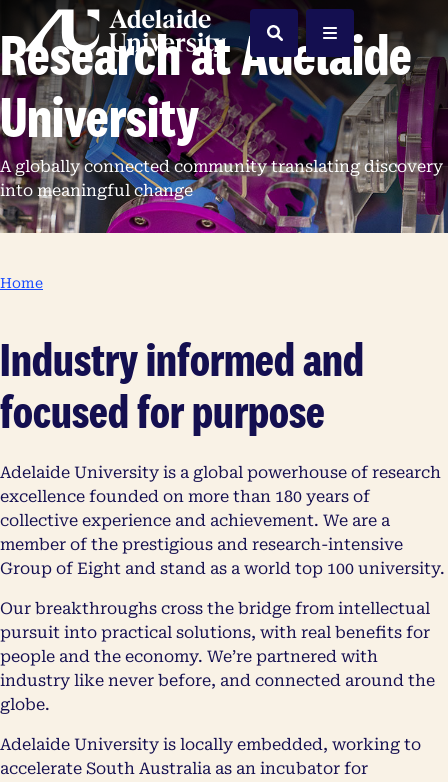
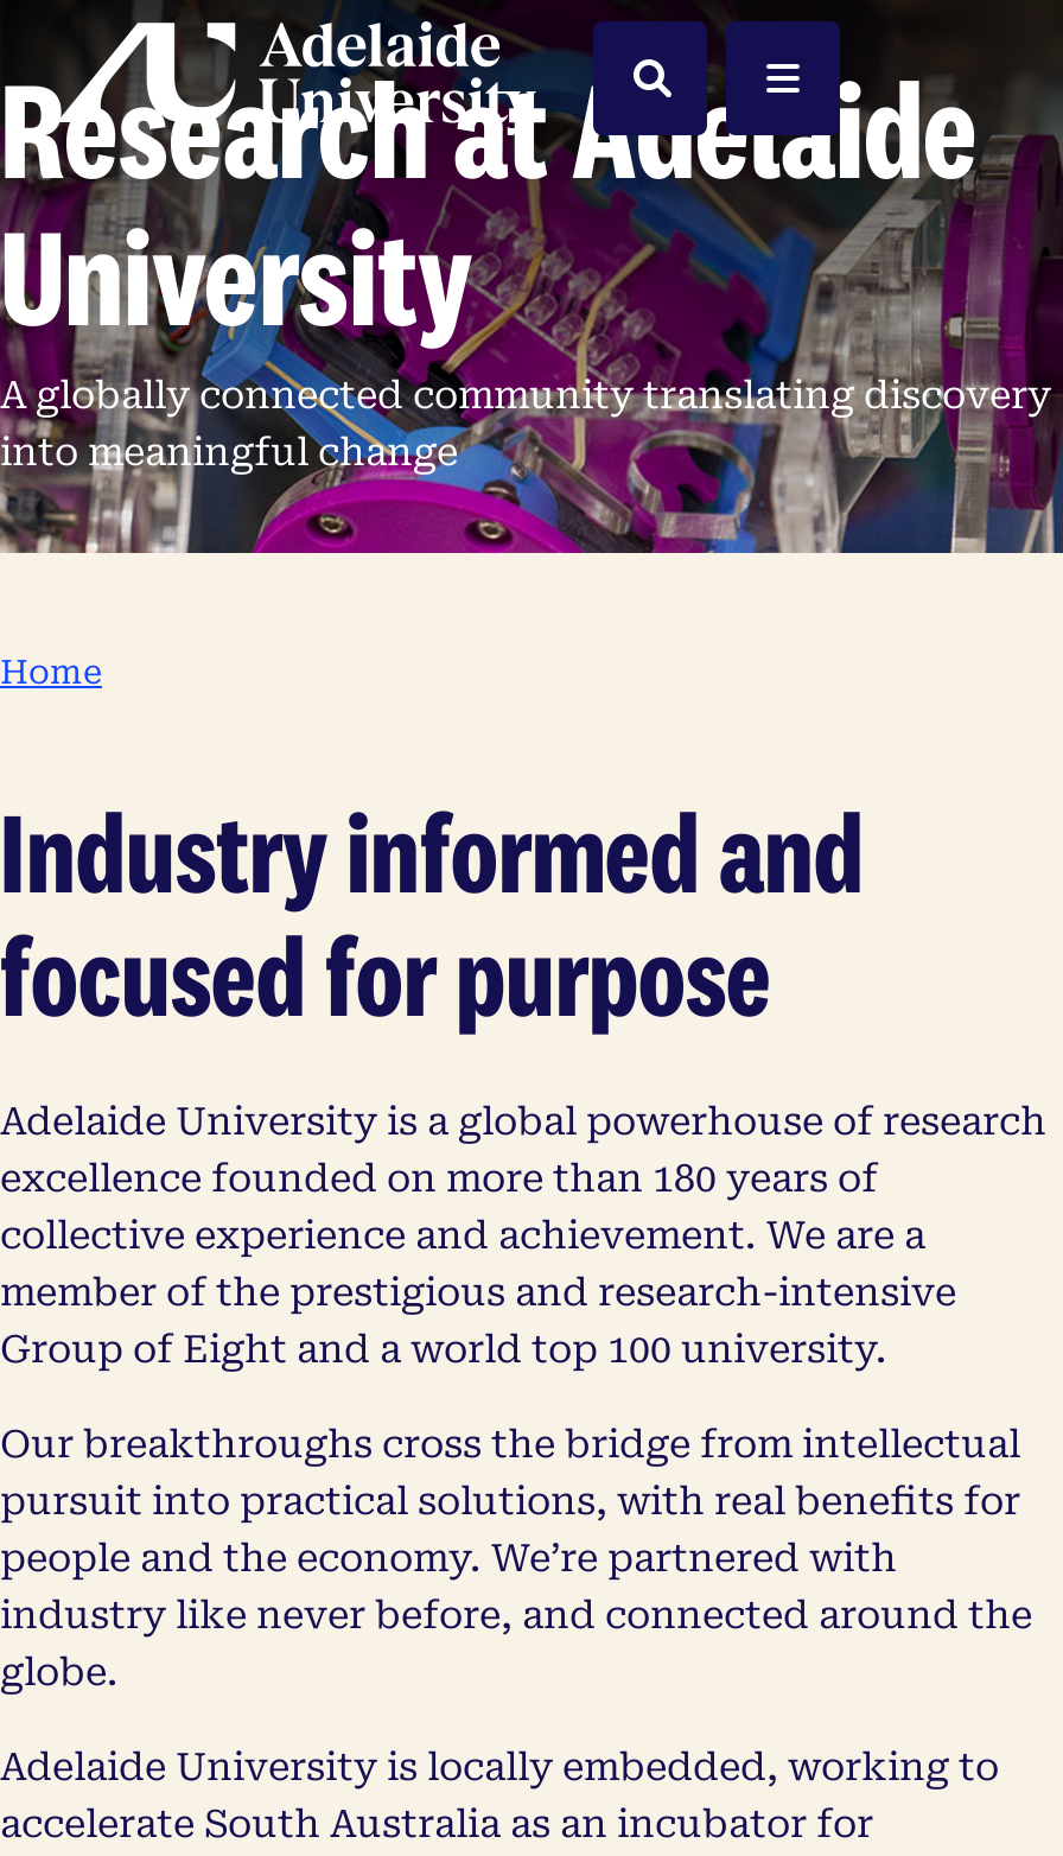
[0,559,445,578] Group of Eight and stand as a world top 100 university. -> [0,1327,887,1372] Group of Eight and a world top 100 university.

